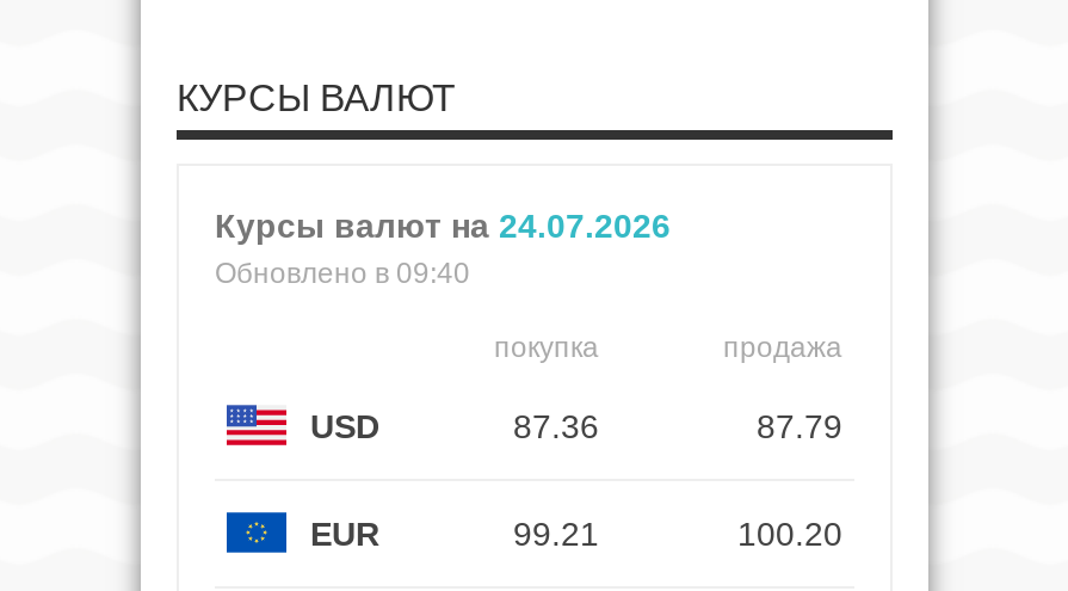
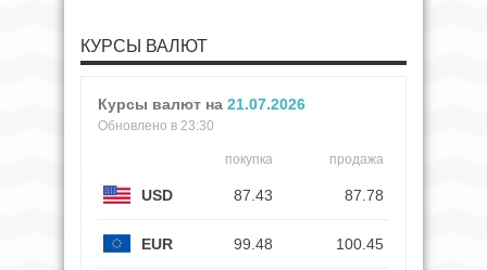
[215,207,671,245] Курсы валют на 24.07.2026 -> [98,95,305,113] Курсы валют на 21.07.2026
[215,257,470,290] Обновлено в 09:40 -> [98,118,214,133] Обновлено в 23:30
[513,407,599,445] 87.36 -> [234,187,273,204] 87.43
[757,407,842,445] 87.79 -> [345,187,384,204] 87.78
[513,515,599,553] 99.21 -> [234,235,273,253] 99.48
[737,515,842,553] 100.20 -> [336,235,384,253] 100.45

